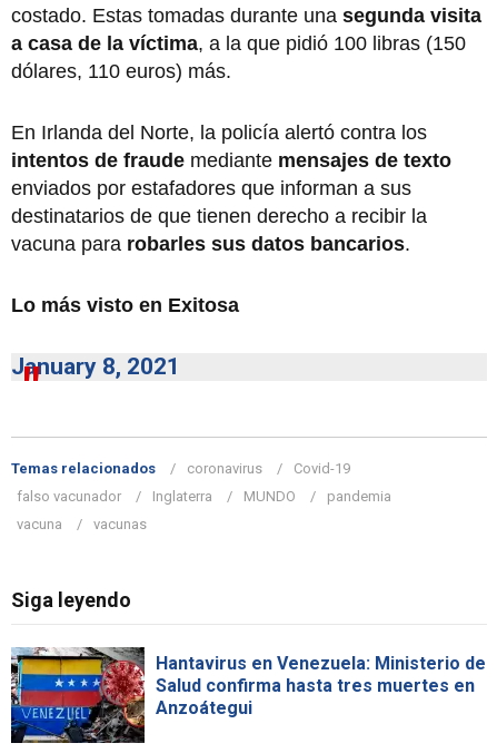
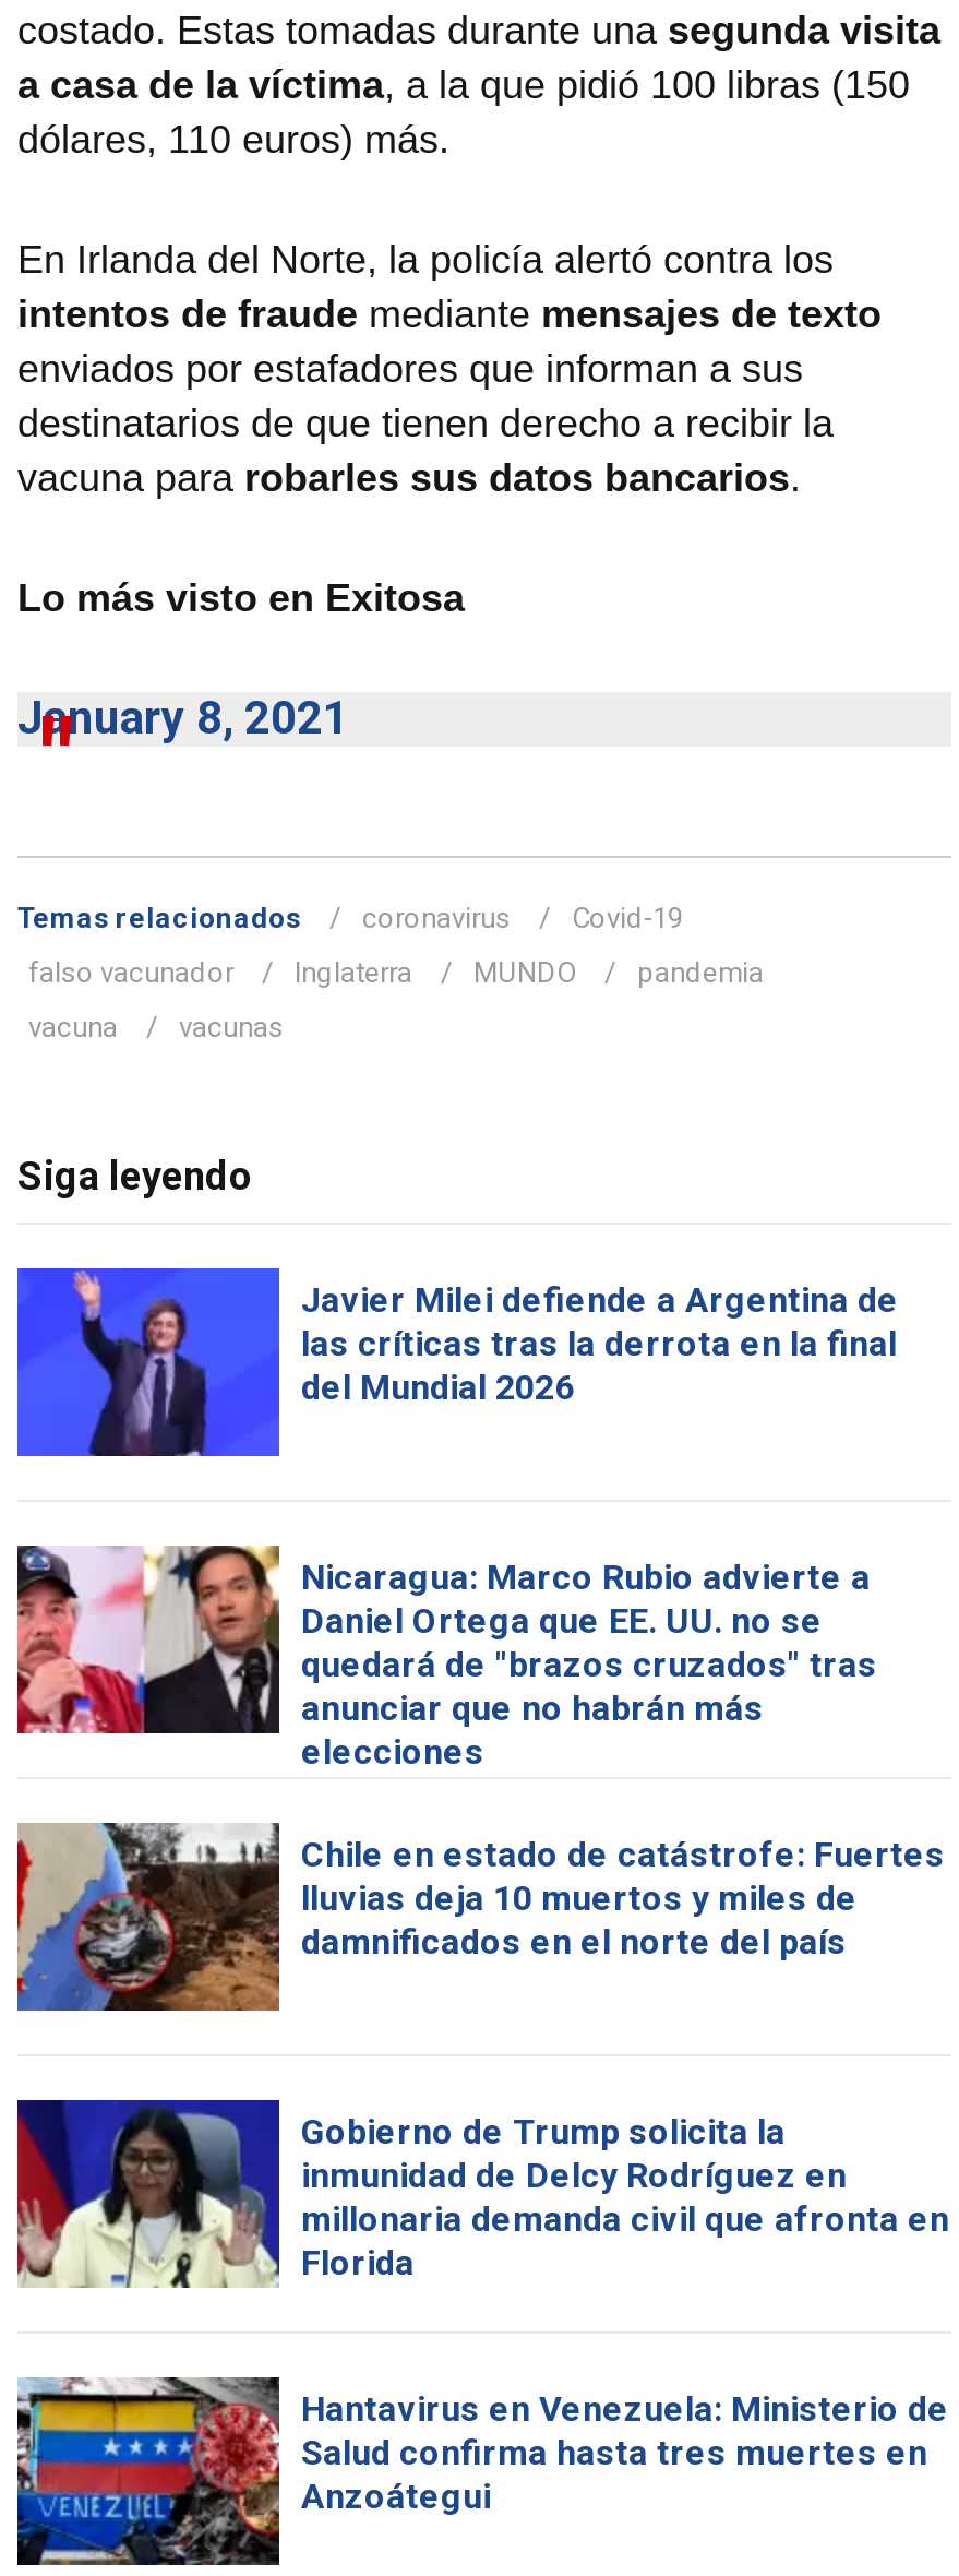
none -> [15,1266,899,1458] [image] | Javier Milei defiende a Argentina de | las críticas tras la derrota en la final | del Mundial 2026
none -> [15,1543,945,1962] [image] | Nicaragua: Marco Rubio advierte a | Daniel Ortega que EE. UU. no se | quedará de "brazos cruzados" tras | anunciar que no habrán más | elecciones | Chile en estado de catástrofe: Fuertes | lluvias deja 10 muertos y miles de | damnificados en el norte del país
none -> [15,2098,949,2290] [image] | Gobierno de Trump solicita la | inmunidad de Delcy Rodríguez en | millonaria demanda civil que afronta en | Florida
none -> [15,1821,281,2013] [image]

